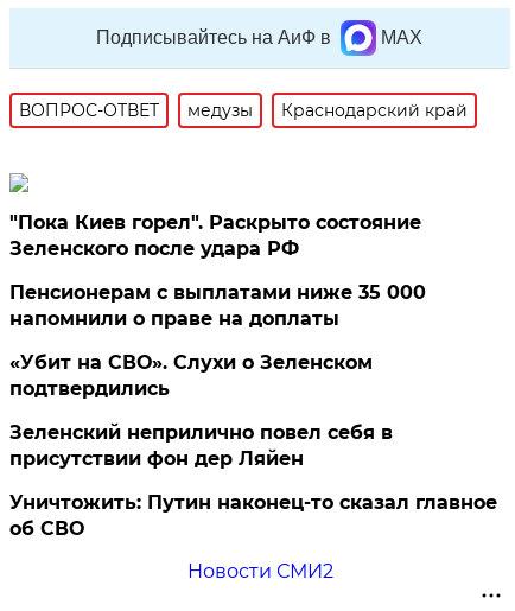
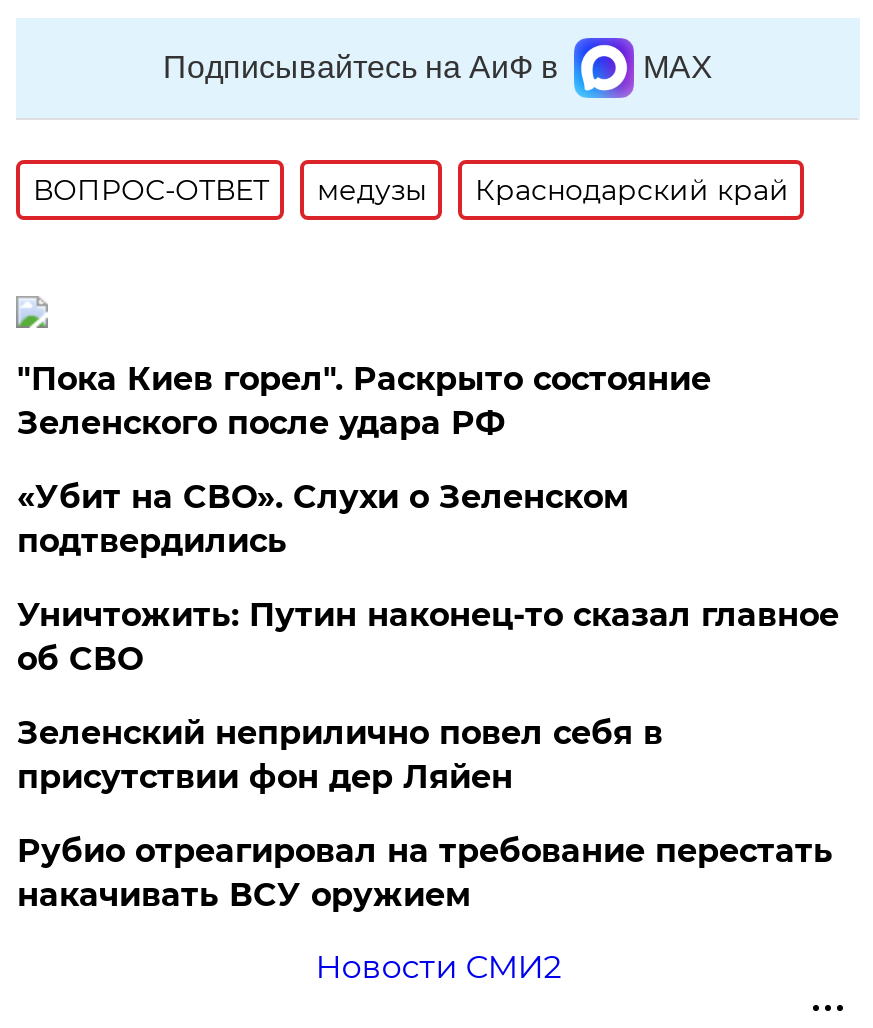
[10,281,426,330] Пенсионерам с выплатами ниже 35 000 | напомнили о праве на доплаты -> none
moved [10,351,373,400] -> [17,478,629,560]: «Убит на СВО». Слухи о Зеленском | подтвердились
none -> [17,832,833,914] Рубио отреагировал на требование перестать | накачивать ВСУ оружием
moved [10,491,498,540] -> [17,596,839,678]: Уничтожить: Путин наконец-то сказал главное | об СВО

